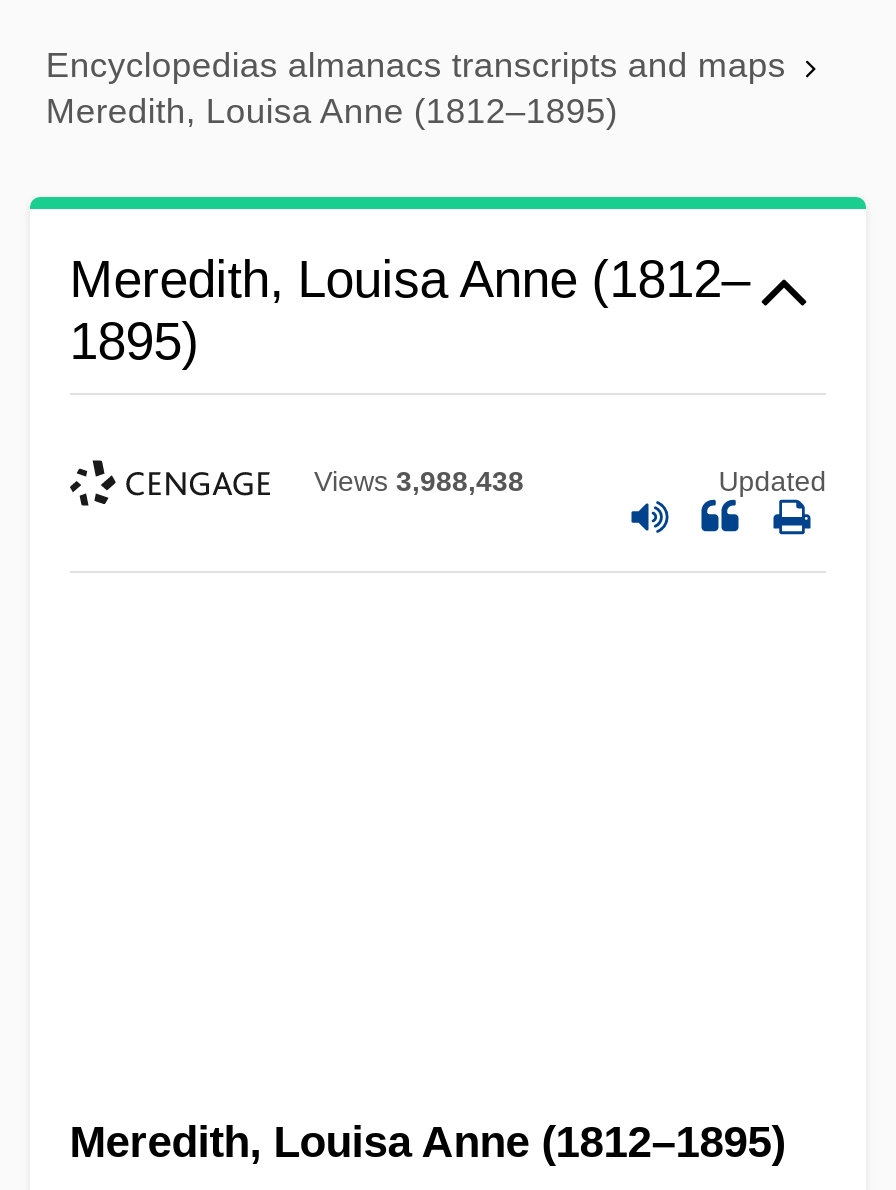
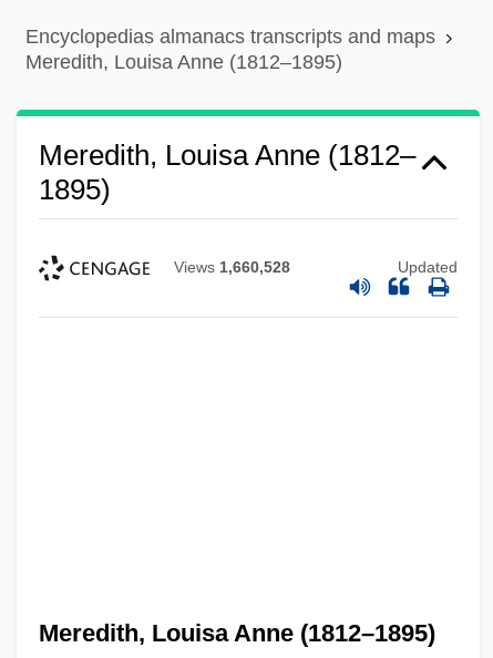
[314,466,524,498] Views 3,988,438 -> [174,259,290,276] Views 1,660,528

